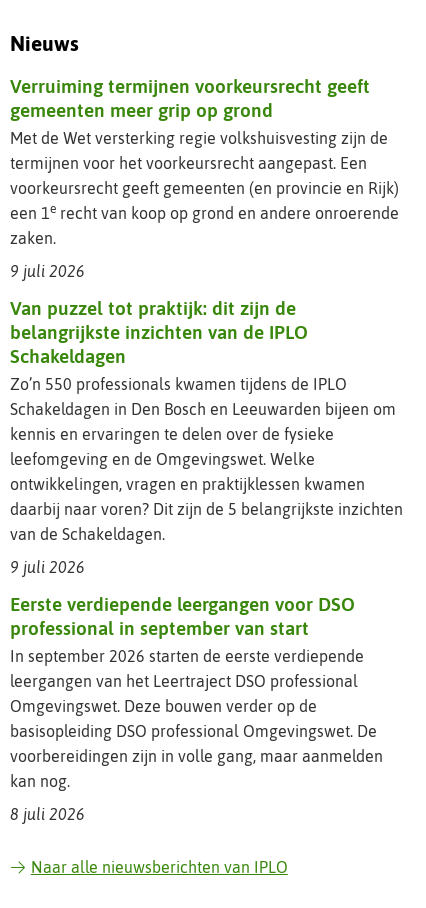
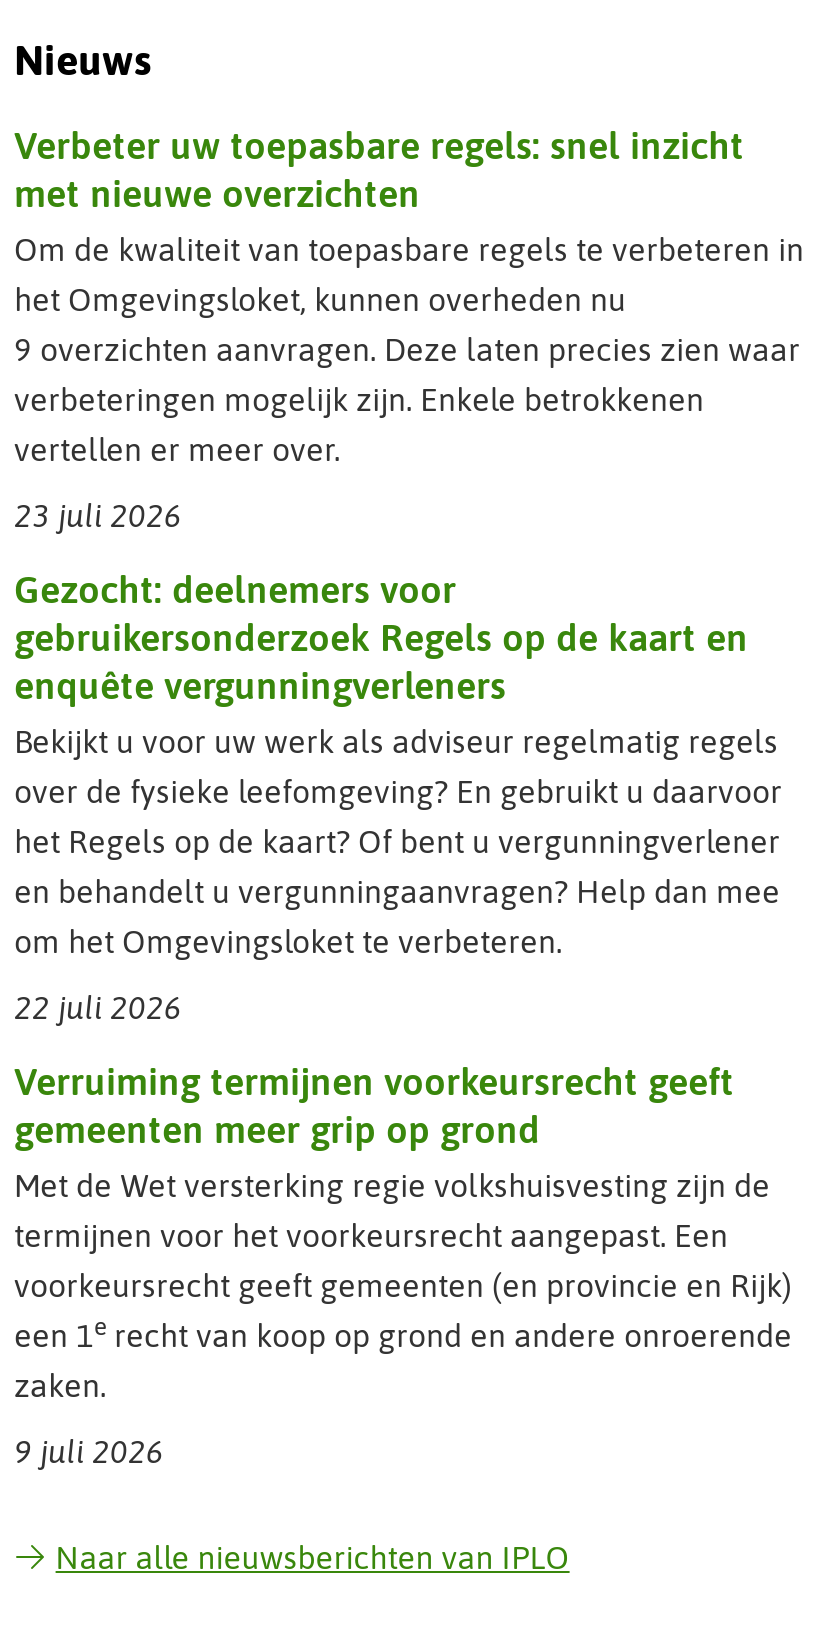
none -> [14,123,804,1025] Verbeter uw toepasbare regels: snel inzicht | met nieuwe overzichten | Om de kwaliteit van toepasbare regels te verbeteren in | het Omgevingsloket, kunnen overheden nu | 9 overzichten aanvragen. Deze laten precies zien waar | verbeteringen mogelijk zijn. Enkele betrokkenen | vertellen er meer over. | 23 juli 2026 | Gezocht: deelnemers voor | gebruikersonderzoek Regels op de kaart en | enquête vergunningverleners | Bekijkt u voor uw werk als adviseur regelmatig regels | over de fysieke leefomgeving? En gebruikt u daarvoor | het Regels op de kaart? Of bent u vergunningverlener | en behandelt u vergunningaanvragen? Help dan mee | om het Omgevingsloket te verbeteren. | 22 juli 2026
moved [10,75,399,280] -> [14,1059,792,1469]: Verruiming termijnen voorkeursrecht geeft | gemeenten meer grip op grond | Met de Wet versterking regie volkshuisvesting zijn de | termijnen voor het voorkeursrecht aangepast. Een | voorkeursrecht geeft gemeenten (en provincie en Rijk) | een 1 e recht van koop op grond en andere onroerende | zaken. | 9 juli 2026
[10,297,403,823] Van puzzel tot praktijk: dit zijn de | belangrijkste inzichten van de IPLO | Schakeldagen | Zo’n 550 professionals kwamen tijdens de IPLO | Schakeldagen in Den Bosch en Leeuwarden bijeen om | kennis en ervaringen te delen over de fysieke | leefomgeving en de Omgevingswet. Welke | ontwikkelingen, vragen en praktijklessen kwamen | daarbij naar voren? Dit zijn de 5 belangrijkste inzichten | van de Schakeldagen. | 9 juli 2026 | Eerste verdiepende leergangen voor DSO | professional in september van start | In september 2026 starten de eerste verdiepende | leergangen van het Leertraject DSO professional | Omgevingswet. Deze bouwen verder op de | basisopleiding DSO professional Omgevingswet. De | voorbereidingen zijn in volle gang, maar aanmelden | kan nog. | 8 juli 2026 -> none

